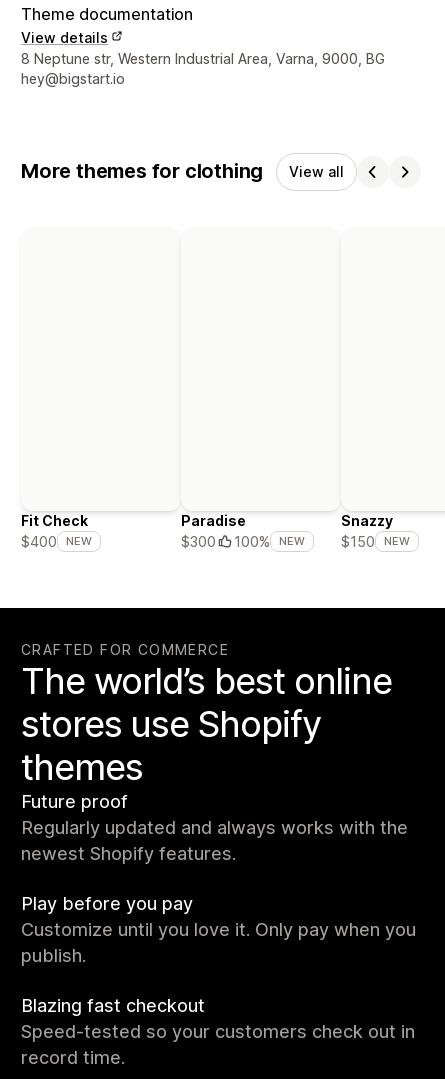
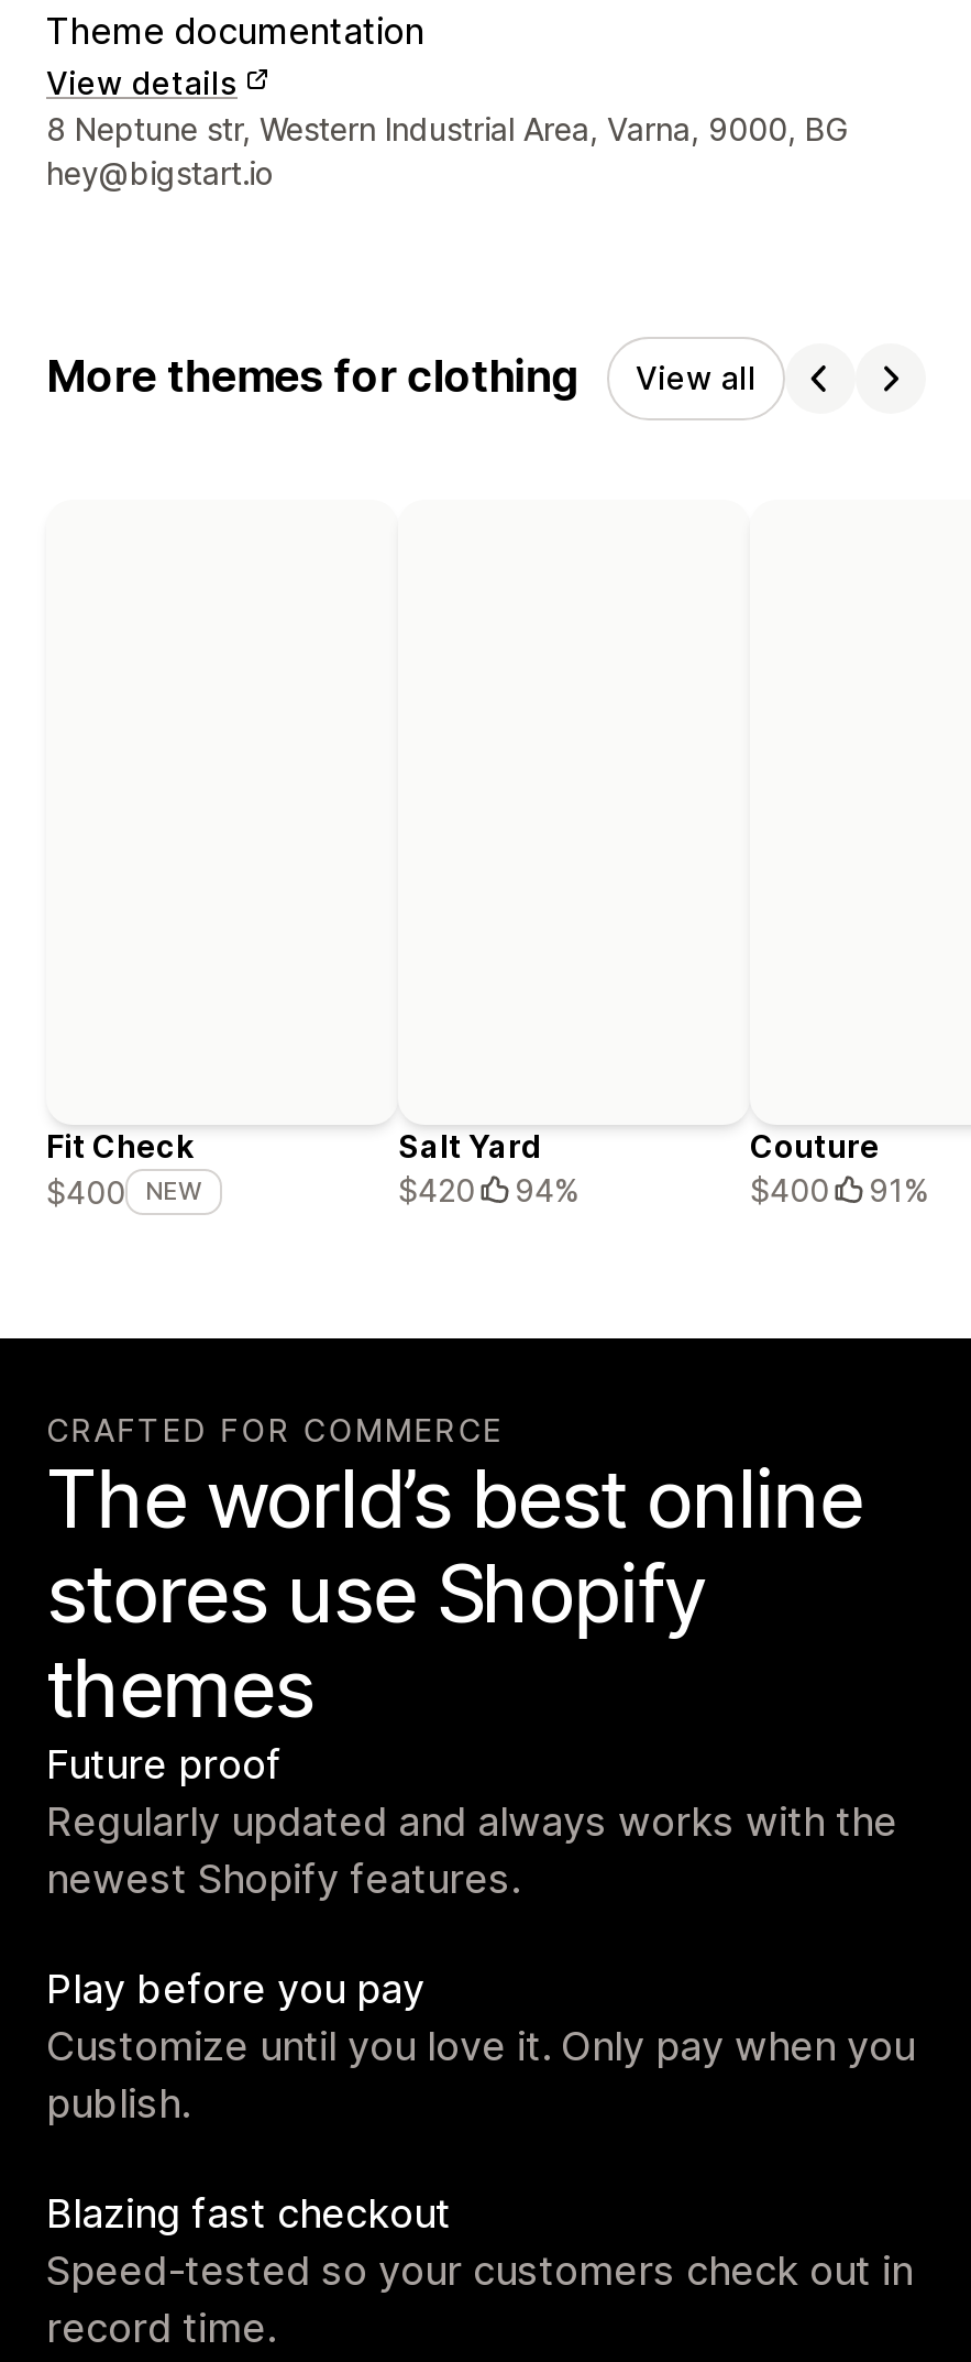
[181,512,305,550] Paradise | $300 | 100% | NEW -> [398,1128,578,1209] Salt Yard | $420 | 94%
[341,512,410,550] Snazzy | $150 | NEW -> [750,1128,928,1209] Couture | $400 | 91%

